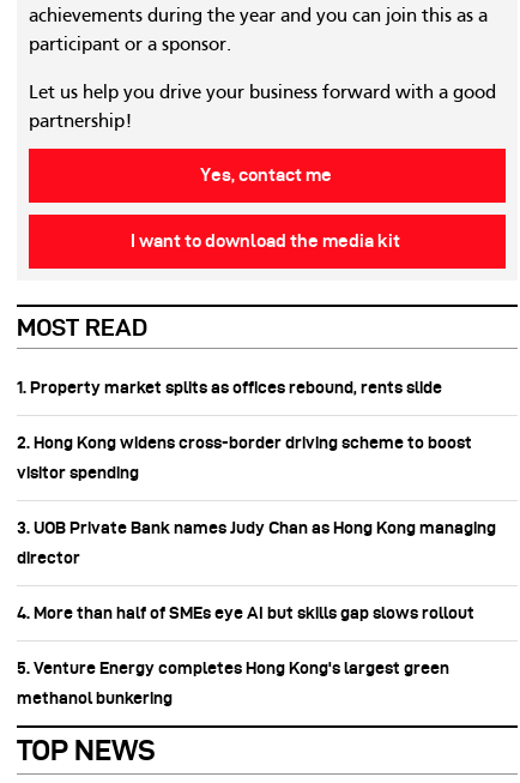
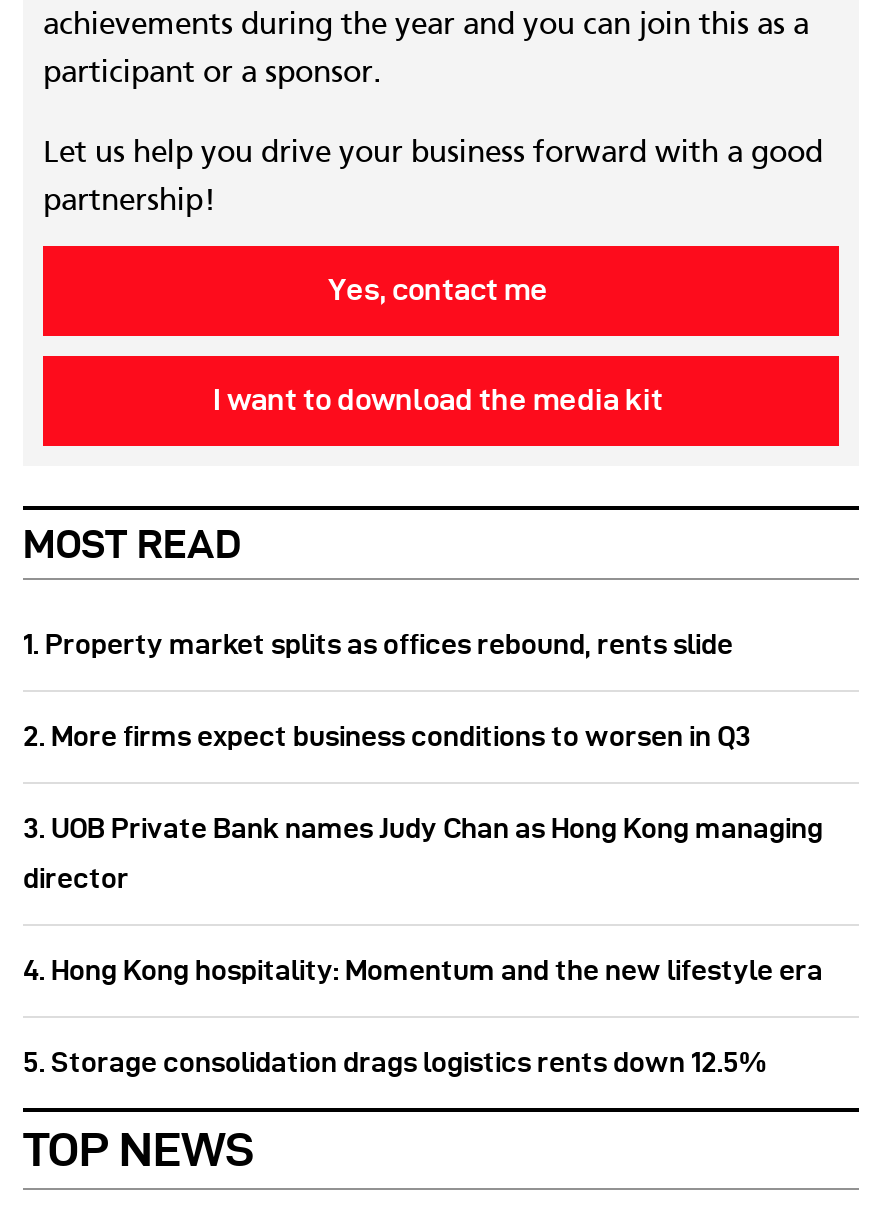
[17,433,472,482] 2. Hong Kong widens cross-border driving scheme to boost | visitor spending -> [23,720,751,752] 2. More firms expect business conditions to worsen in Q3
[17,603,474,708] 4. More than half of SMEs eye AI but skills gap slows rollout | 5. Venture Energy completes Hong Kong's largest green | methanol bunkering -> [23,954,823,1078] 4. Hong Kong hospitality: Momentum and the new lifestyle era | 5. Storage consolidation drags logistics rents down 12.5%

